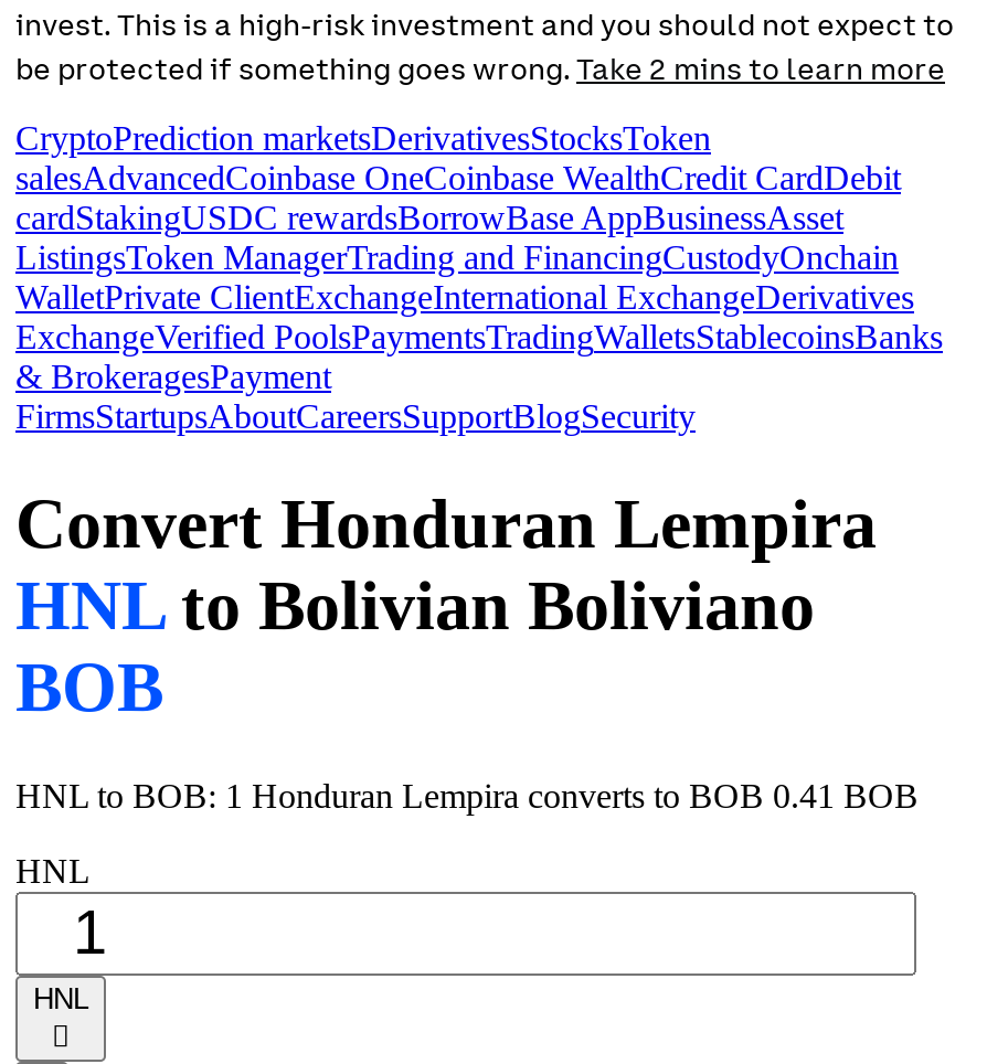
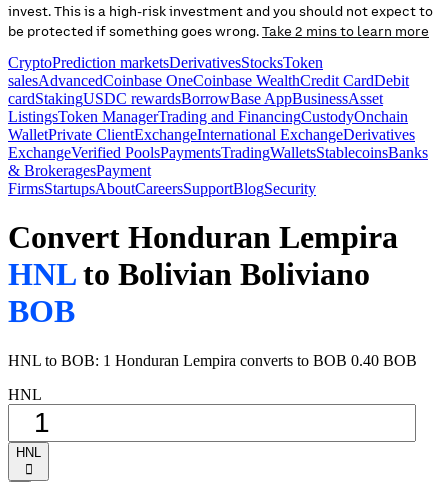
[15,777,919,814] HNL to BOB: 1 Honduran Lempira converts to BOB 0.41 BOB -> [8,352,417,369] HNL to BOB: 1 Honduran Lempira converts to BOB 0.40 BOB

